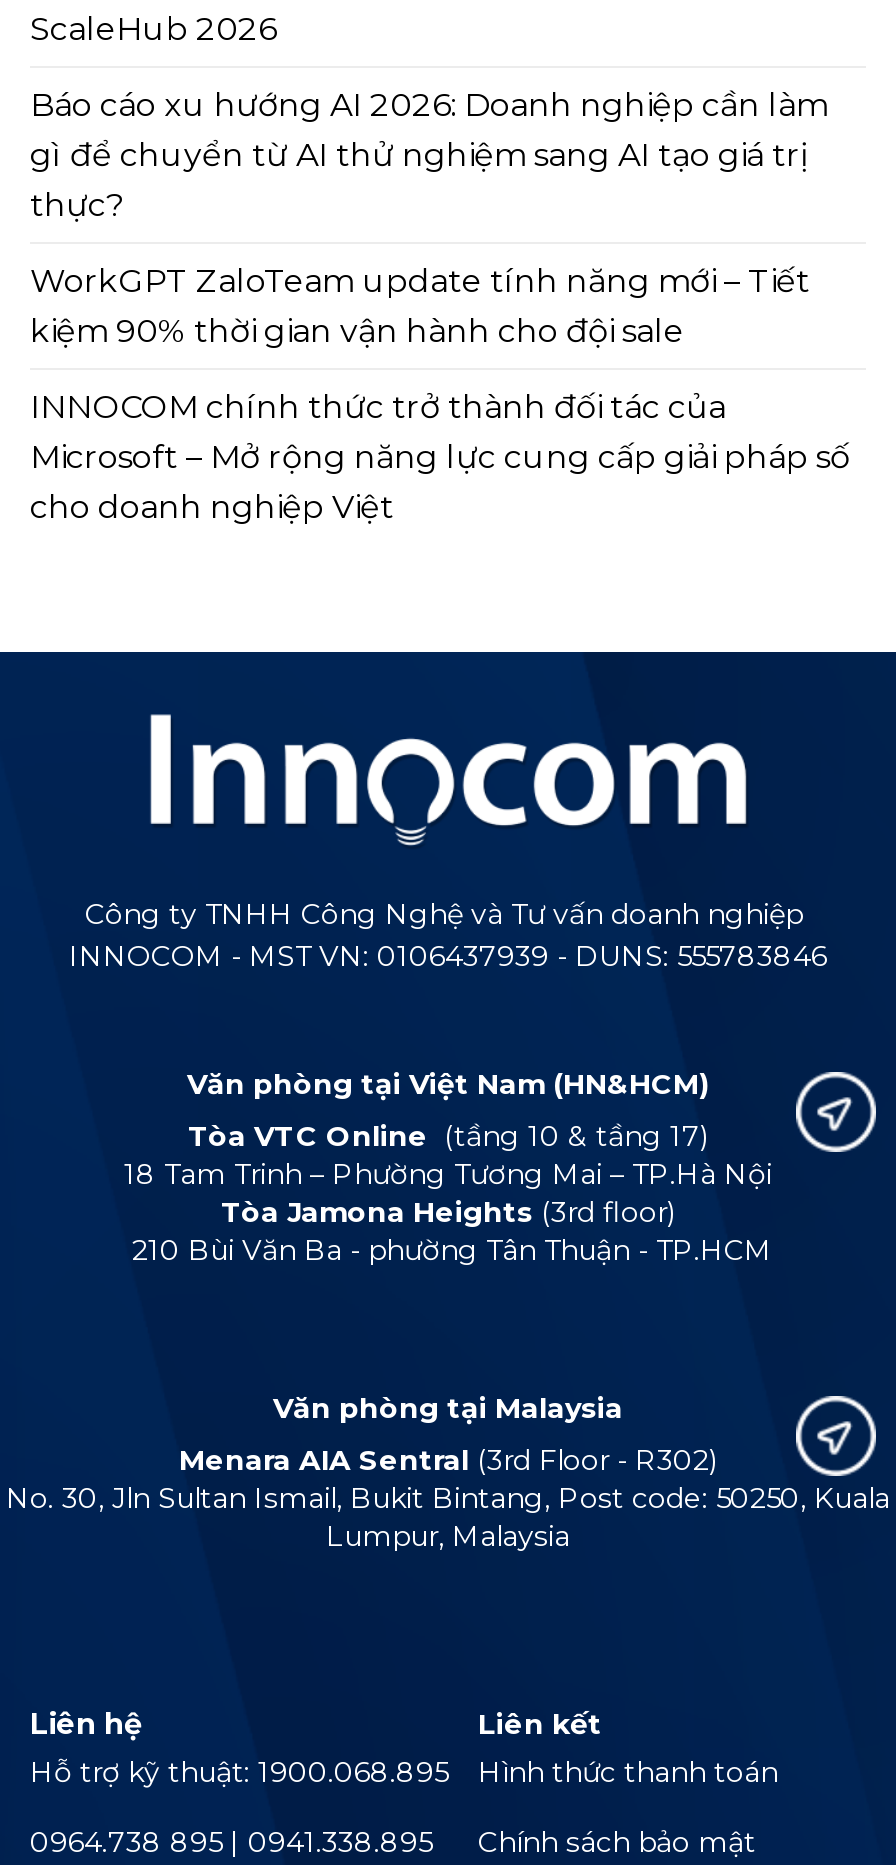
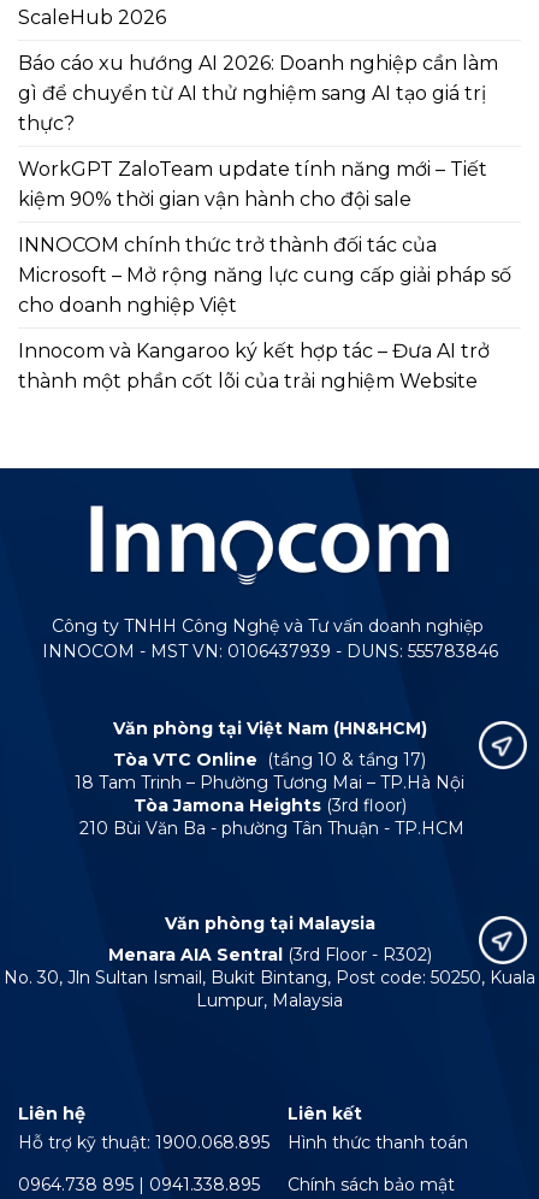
none -> [18,339,490,392] Innocom và Kangaroo ký kết hợp tác – Đưa AI trở | thành một phần cốt lõi của trải nghiệm Website

